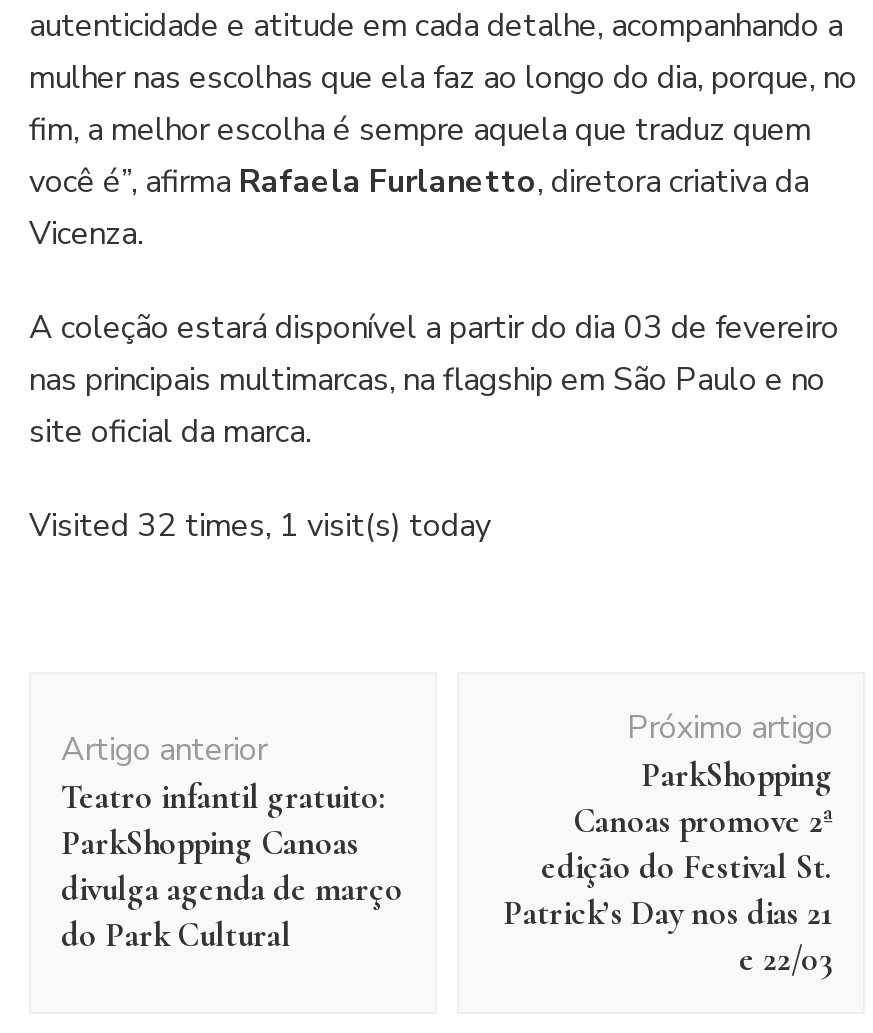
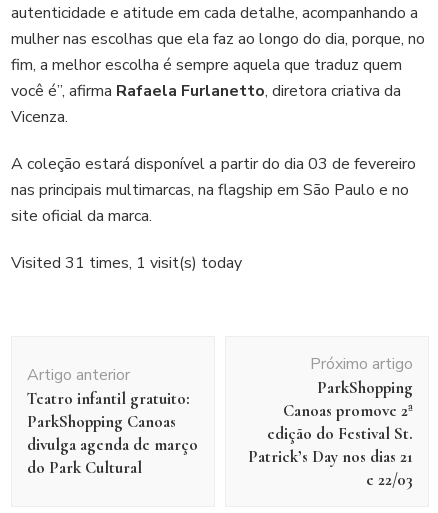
[29,504,491,548] Visited 32 times, 1 visit(s) today -> [11,252,242,274] Visited 31 times, 1 visit(s) today

